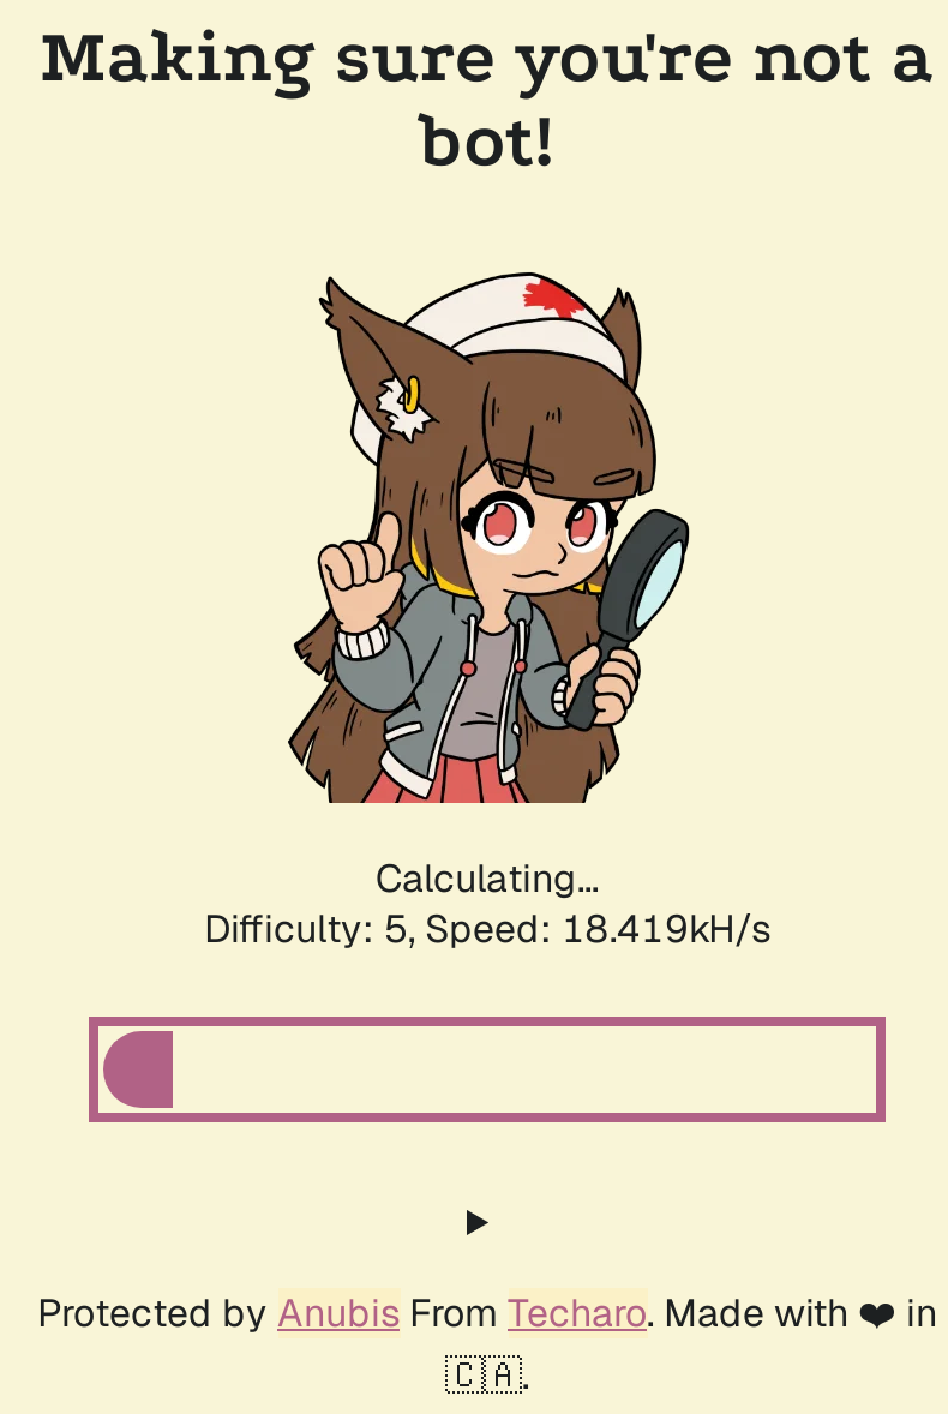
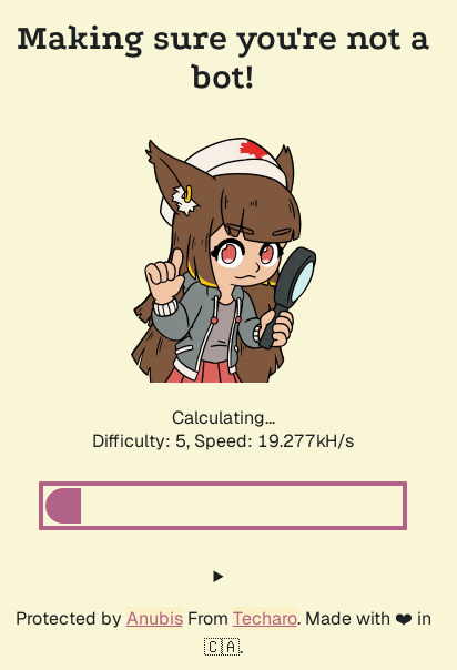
[204,904,770,954] Difficulty: 5, Speed: 18.419kH/s -> [92,429,354,453] Difficulty: 5, Speed: 19.277kH/s

